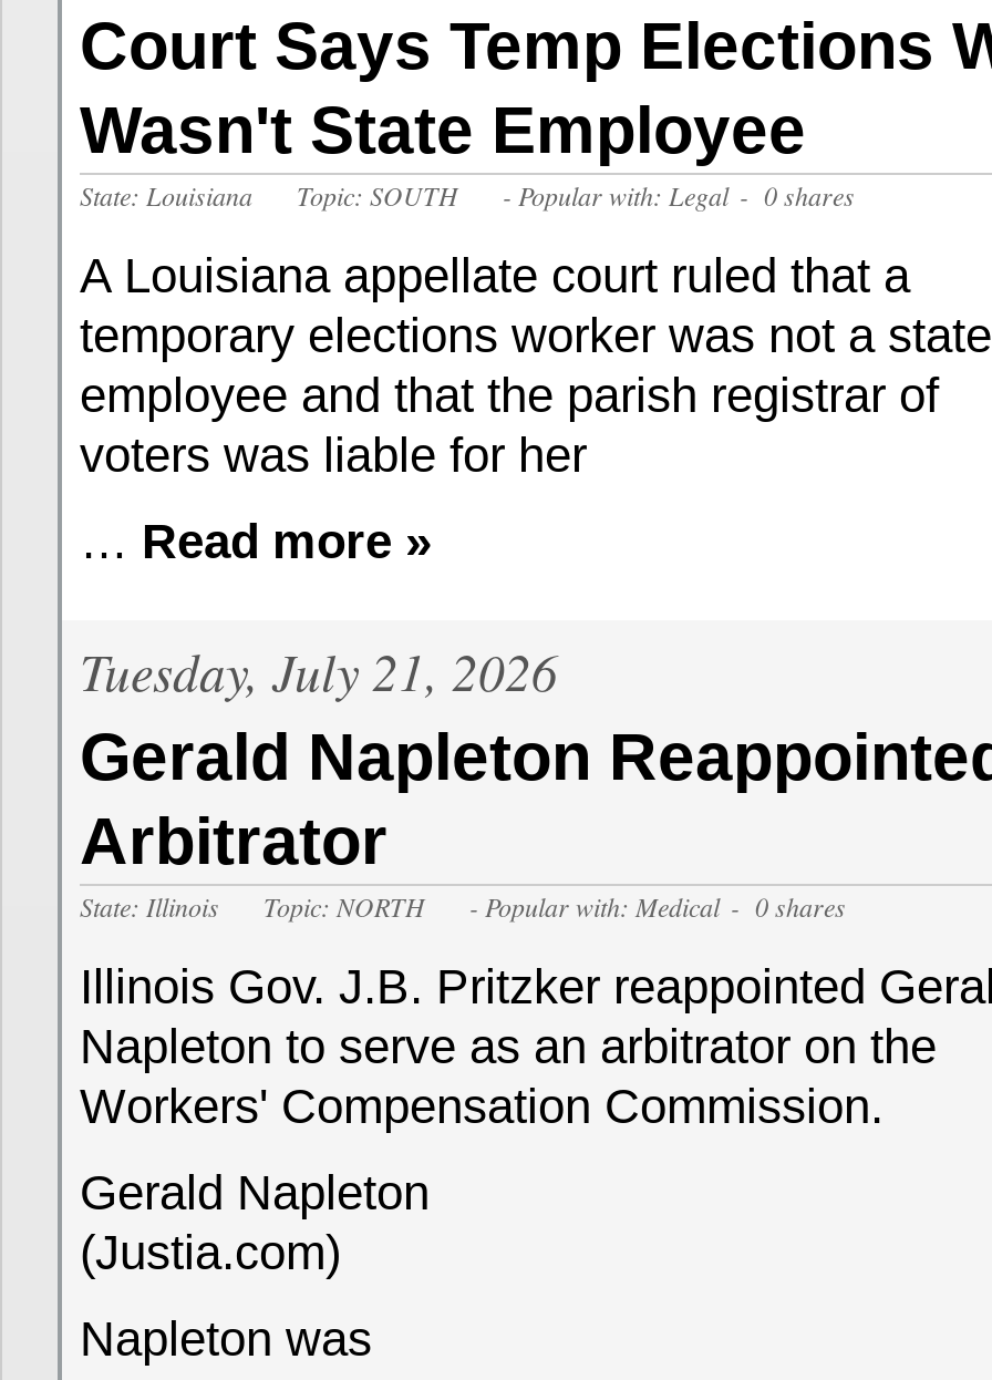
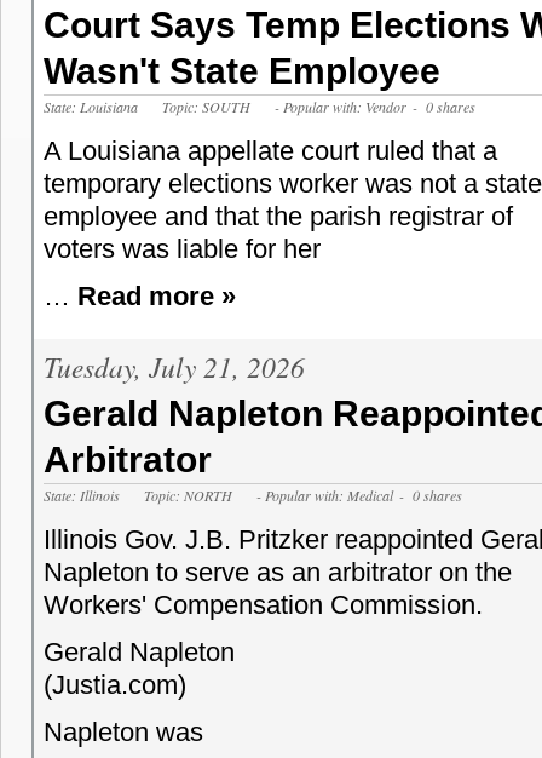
[503,177,855,213] - Popular with: Legal - 0 shares -> [275,97,475,116] - Popular with: Vendor - 0 shares

